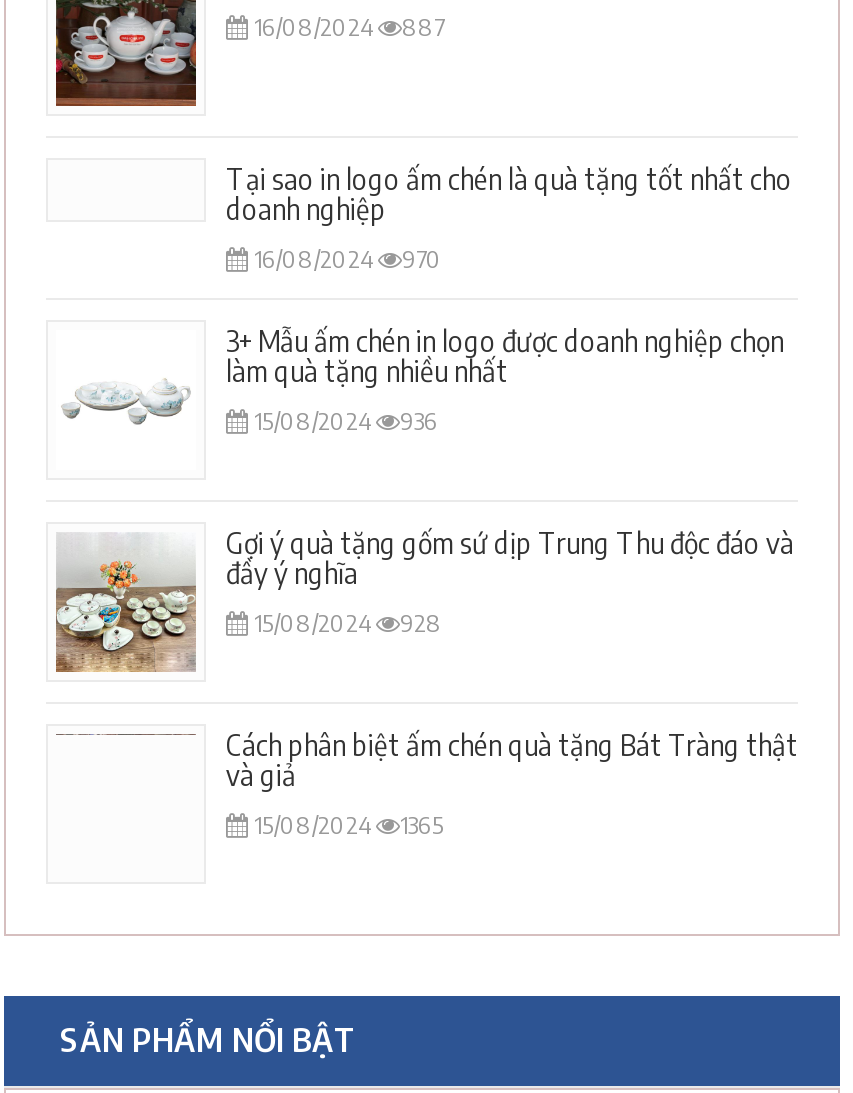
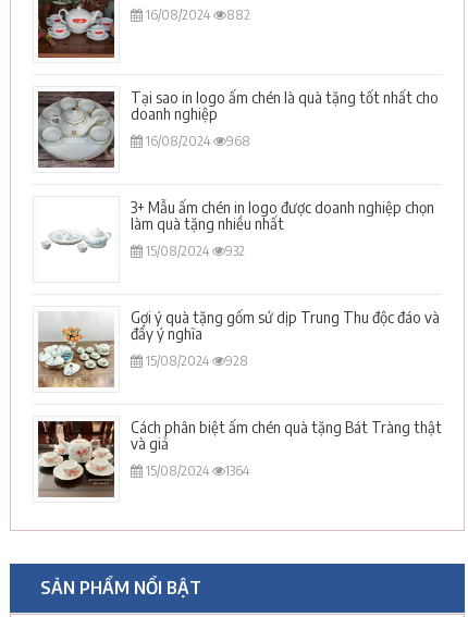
[248,12,444,42] 16/08/2024 887 -> [143,6,250,23] 16/08/2024 882
none -> [37,90,115,169] [image]
[248,244,442,274] 16/08/2024 970 -> [143,133,250,149] 16/08/2024 968
[248,406,438,436] 15/08/2024 936 -> [143,243,245,259] 15/08/2024 932
none -> [37,420,115,498] [image]
[248,810,444,840] 15/08/2024 1365 -> [143,462,249,479] 15/08/2024 1364

